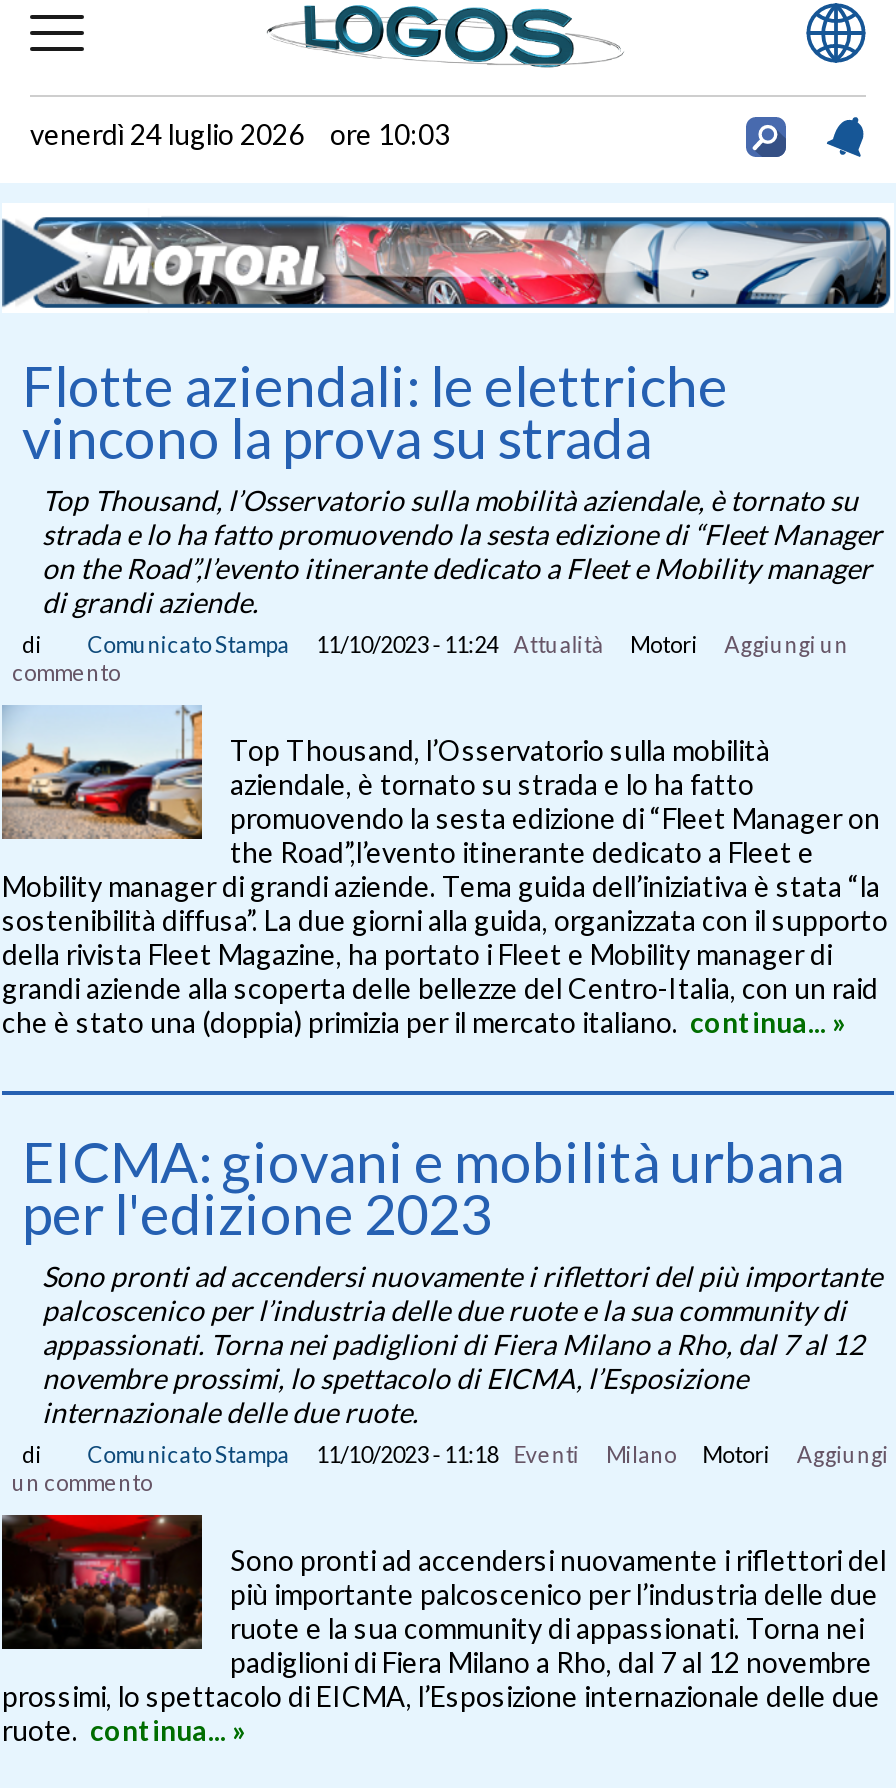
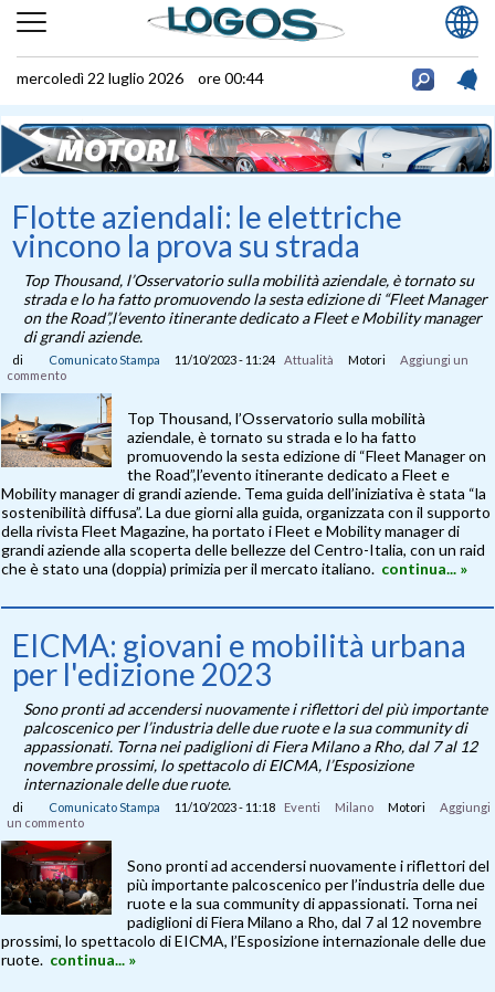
[30,116,450,150] venerdì 24 luglio 2026 ore 10:03 -> [17,68,264,87] mercoledì 22 luglio 2026 ore 00:44

